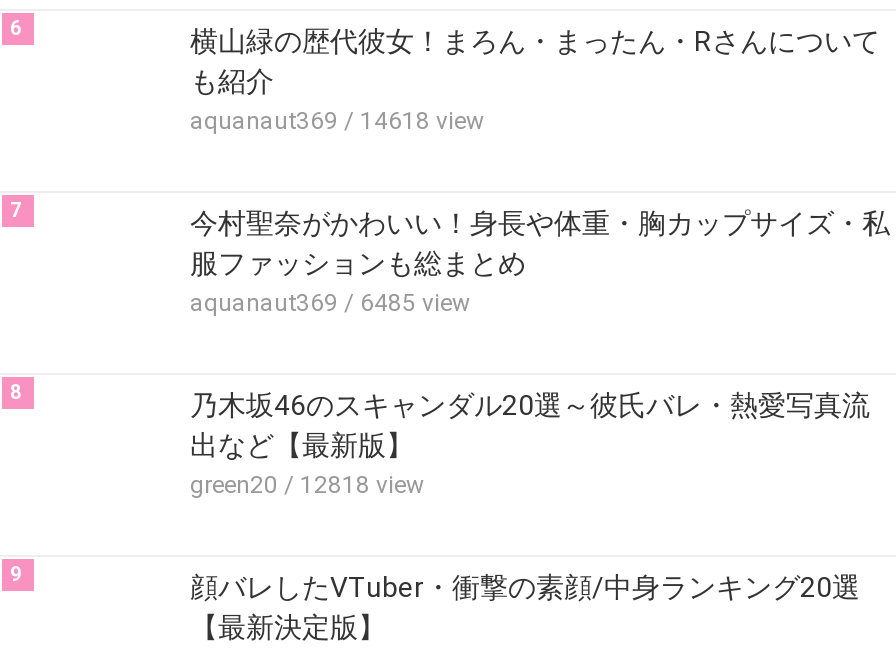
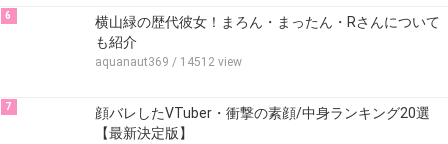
[190,107,484,135] aquanaut369 / 14618 view -> [95,55,242,69] aquanaut369 / 14512 view
[10,207,890,585] 今村聖奈がかわいい！身長や体重・胸カップサイズ・私 | 服ファッションも総まとめ | aquanaut369 / 6485 view | 8 | 乃木坂46のスキャンダル20選～彼氏バレ・熱愛写真流 | 出など【最新版】 | green20 / 12818 view | 9 -> none

